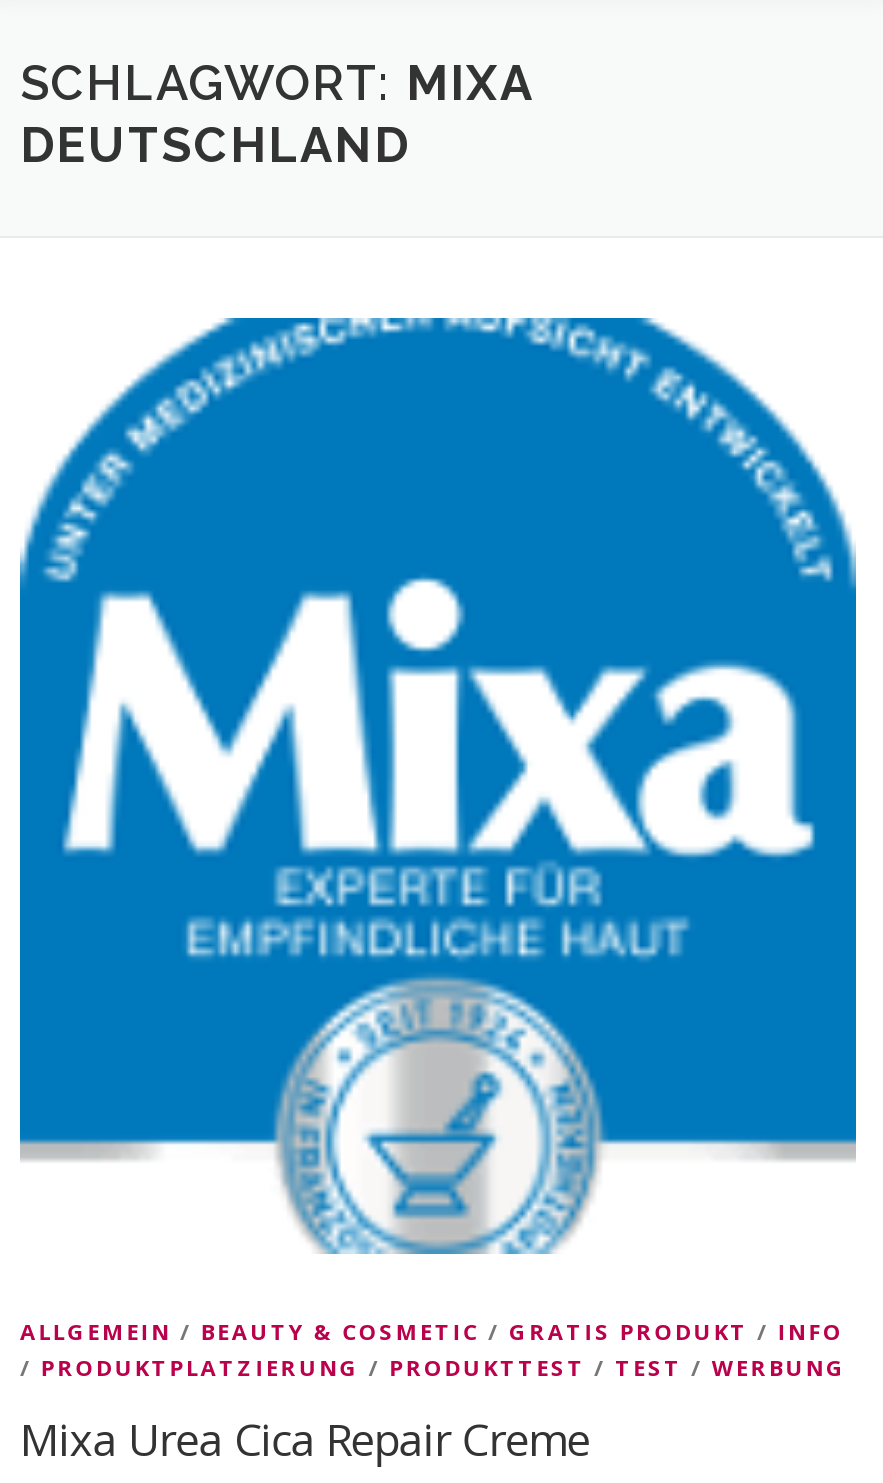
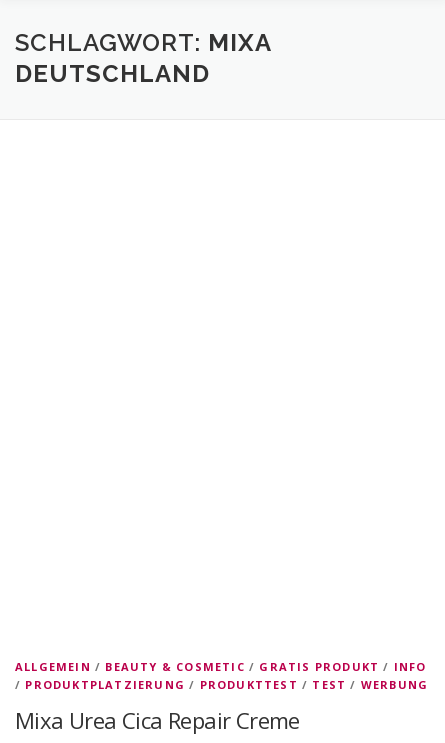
[18,316,858,1256] [image] -> none

